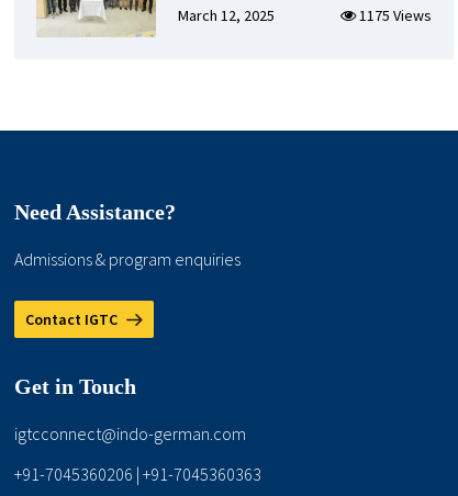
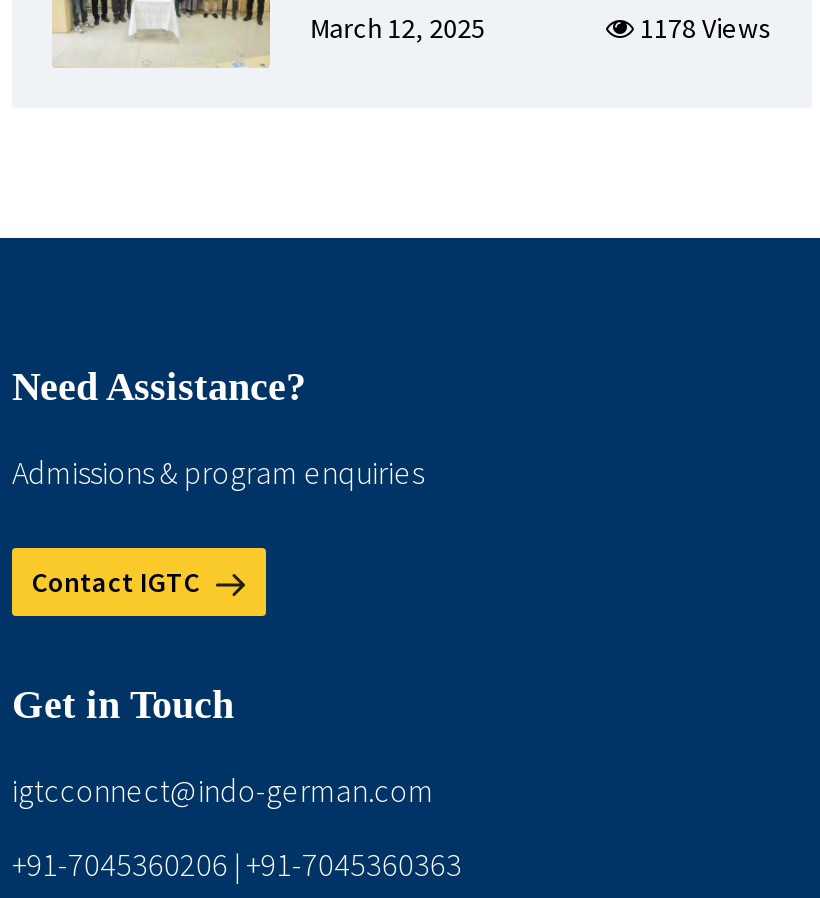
[356,5,432,25] 1175 Views -> [634,9,772,45] 1178 Views

